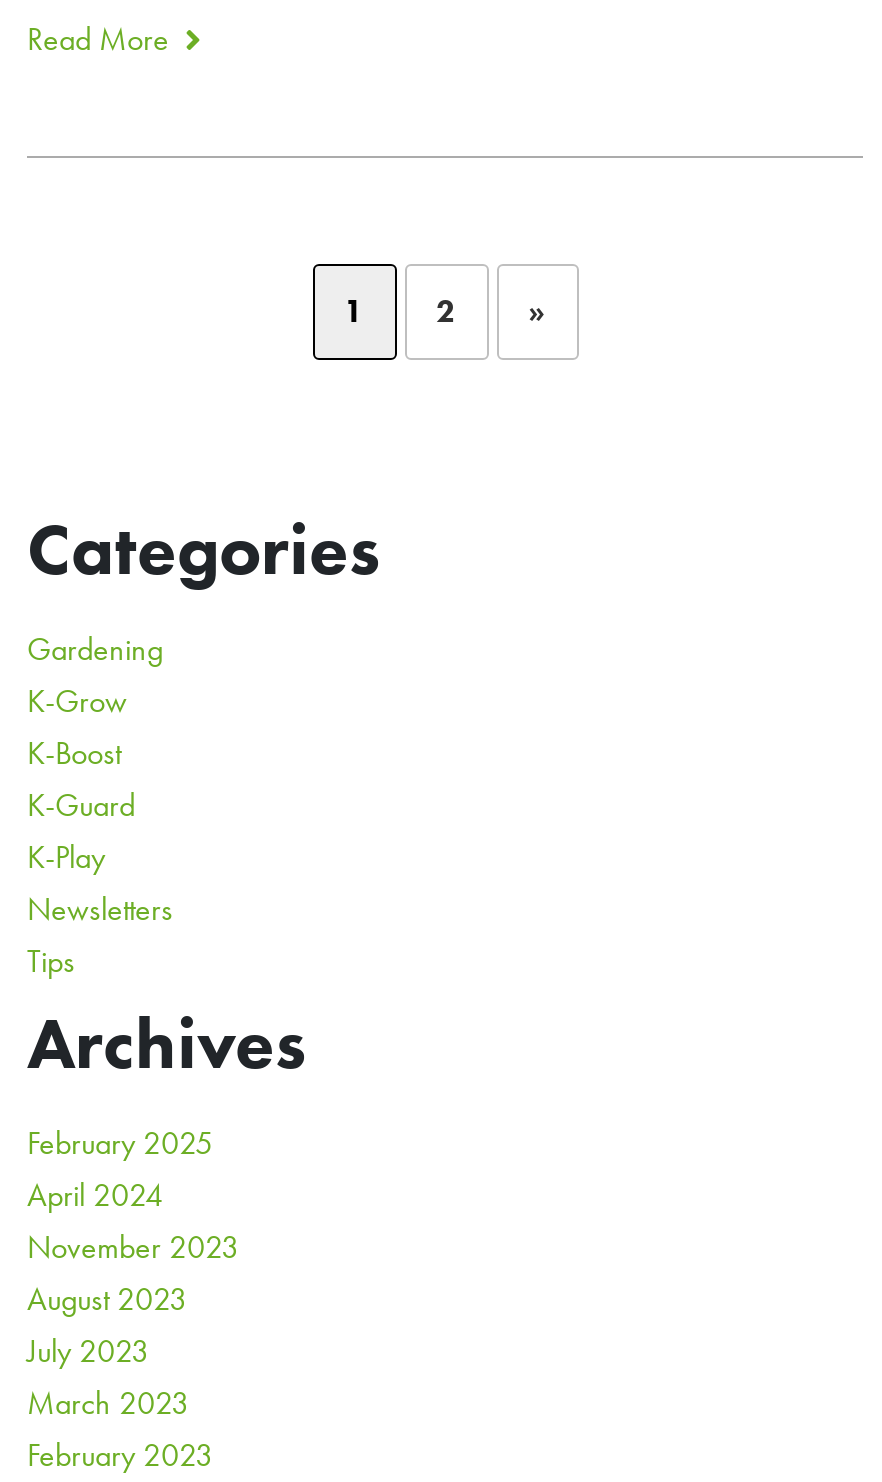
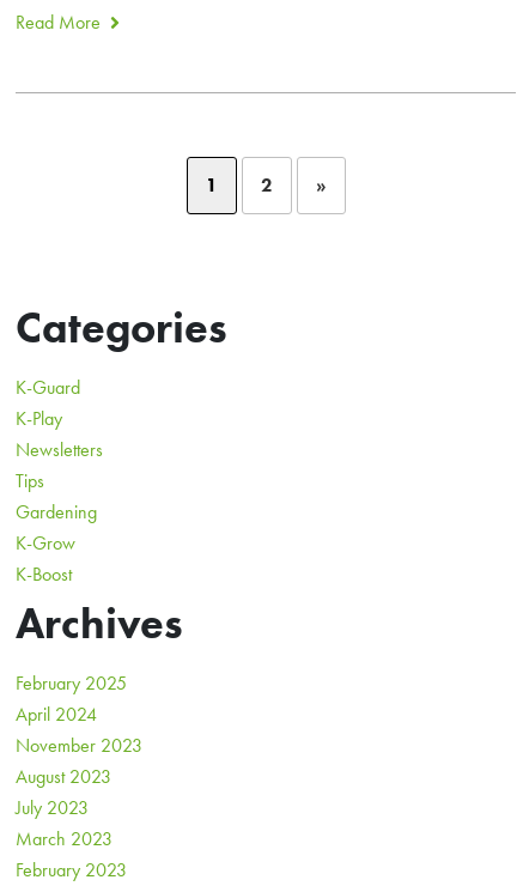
moved [27,630,163,772] -> [16,500,97,585]: Gardening | K-Grow | K-Boost
moved [27,786,173,980] -> [16,376,103,492]: K-Guard | K-Play | Newsletters | Tips

